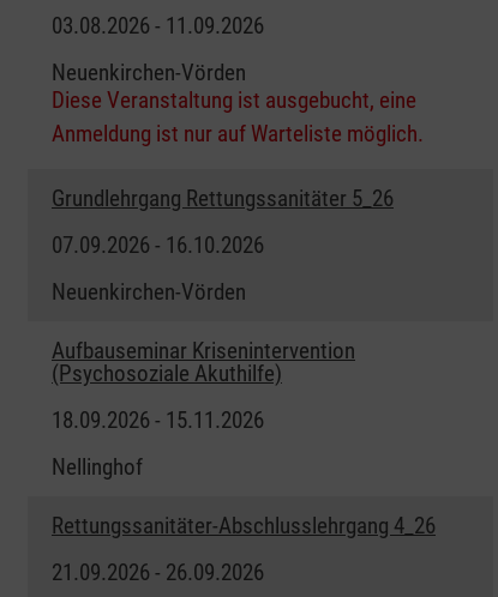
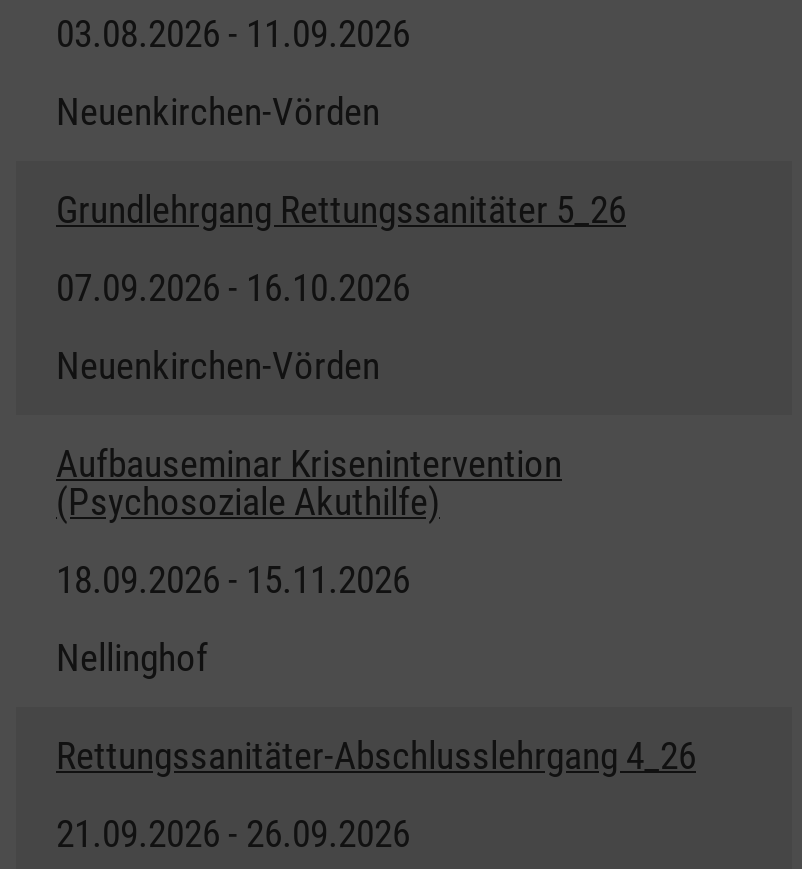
[52,86,424,147] Diese Veranstaltung ist ausgebucht, eine | Anmeldung ist nur auf Warteliste möglich. -> none

